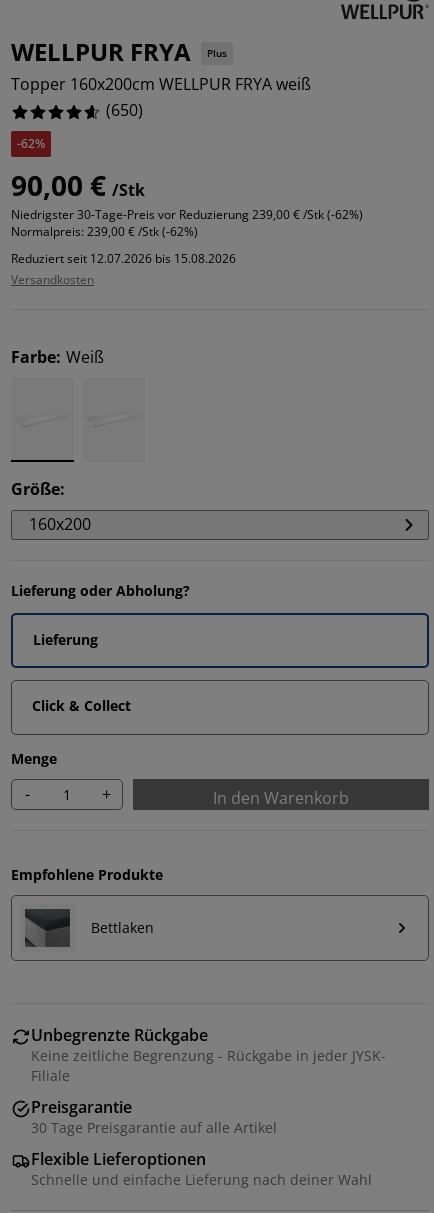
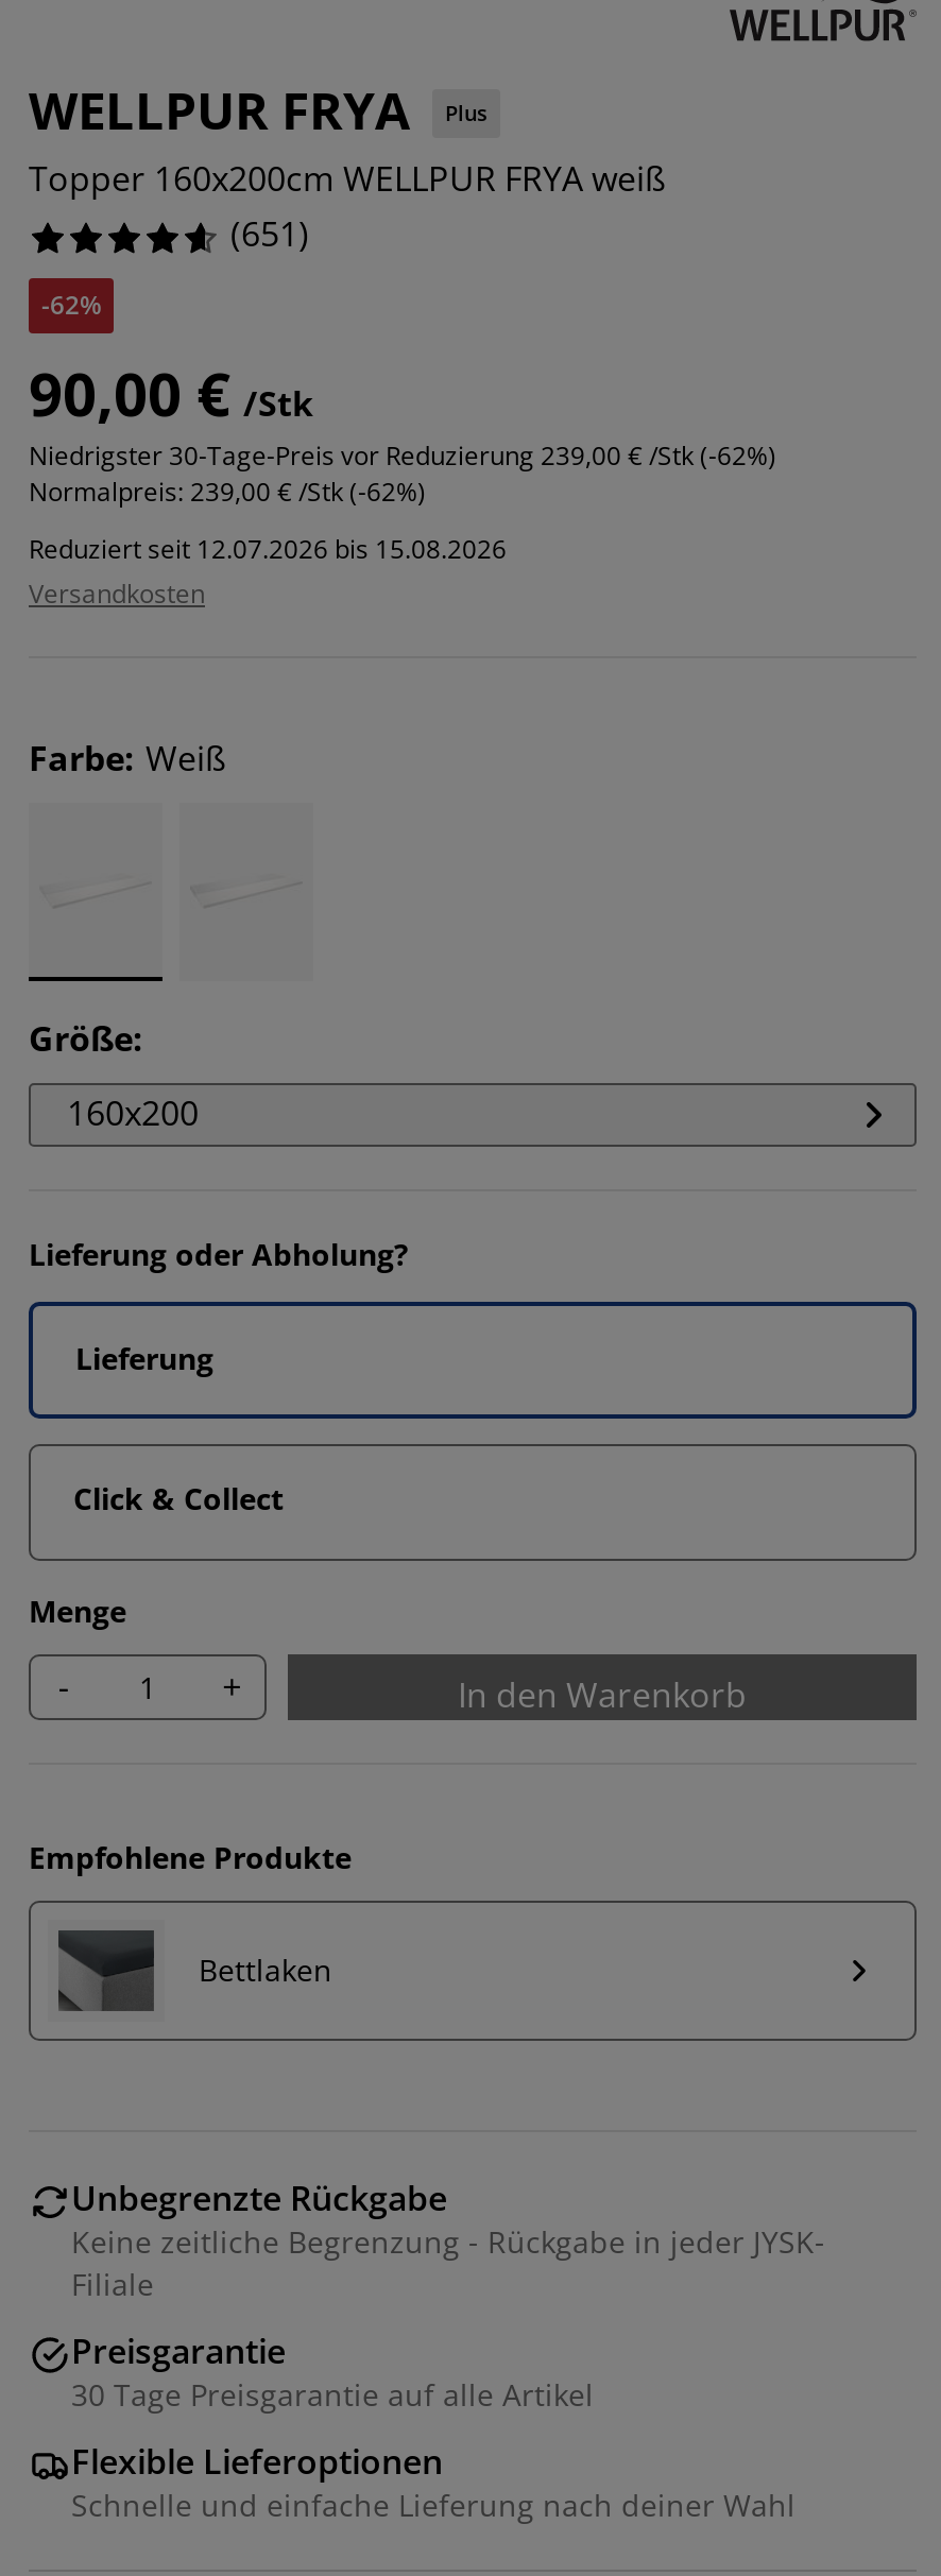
[106,98,143,120] (650) -> [230,209,309,256] (651)

